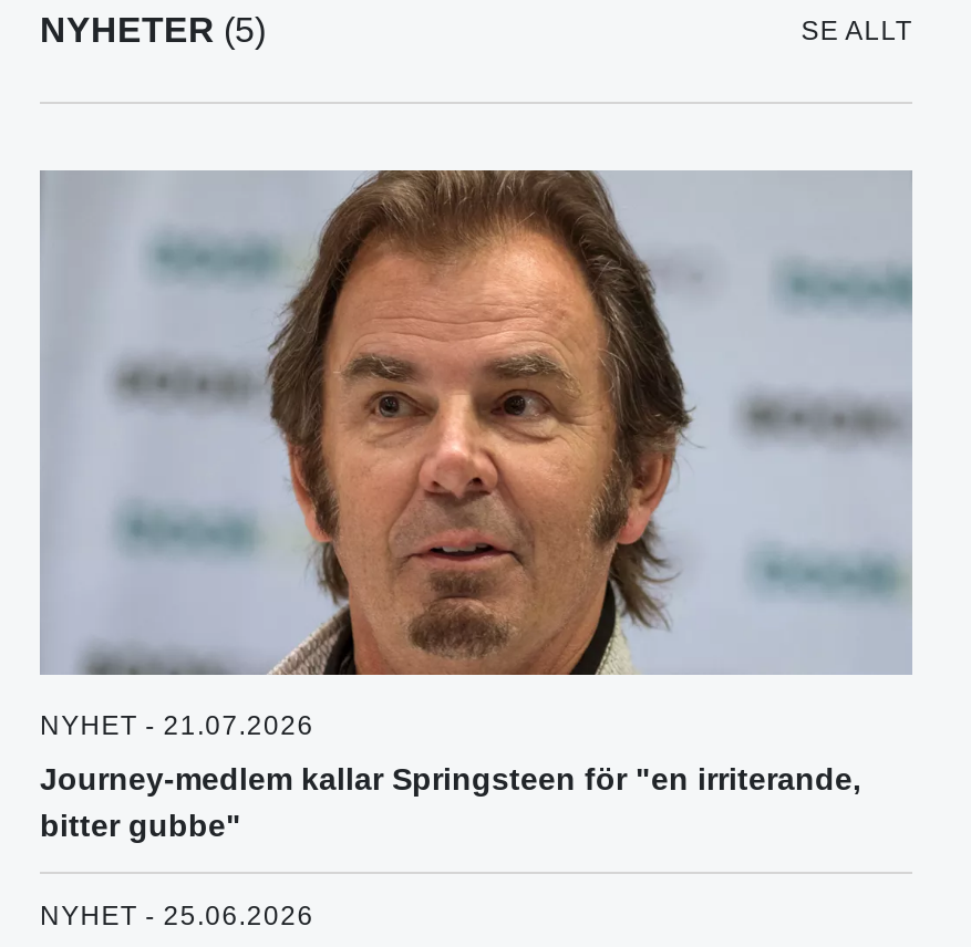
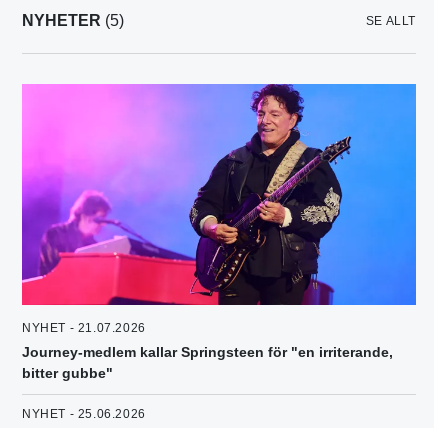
[38,168,915,677] [image] -> [21,83,417,306] [image]

